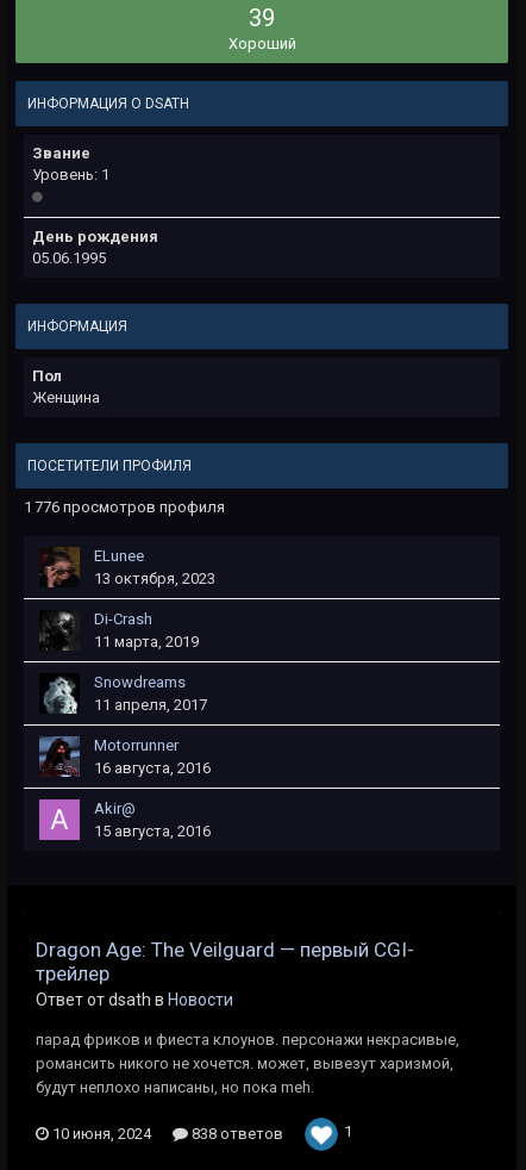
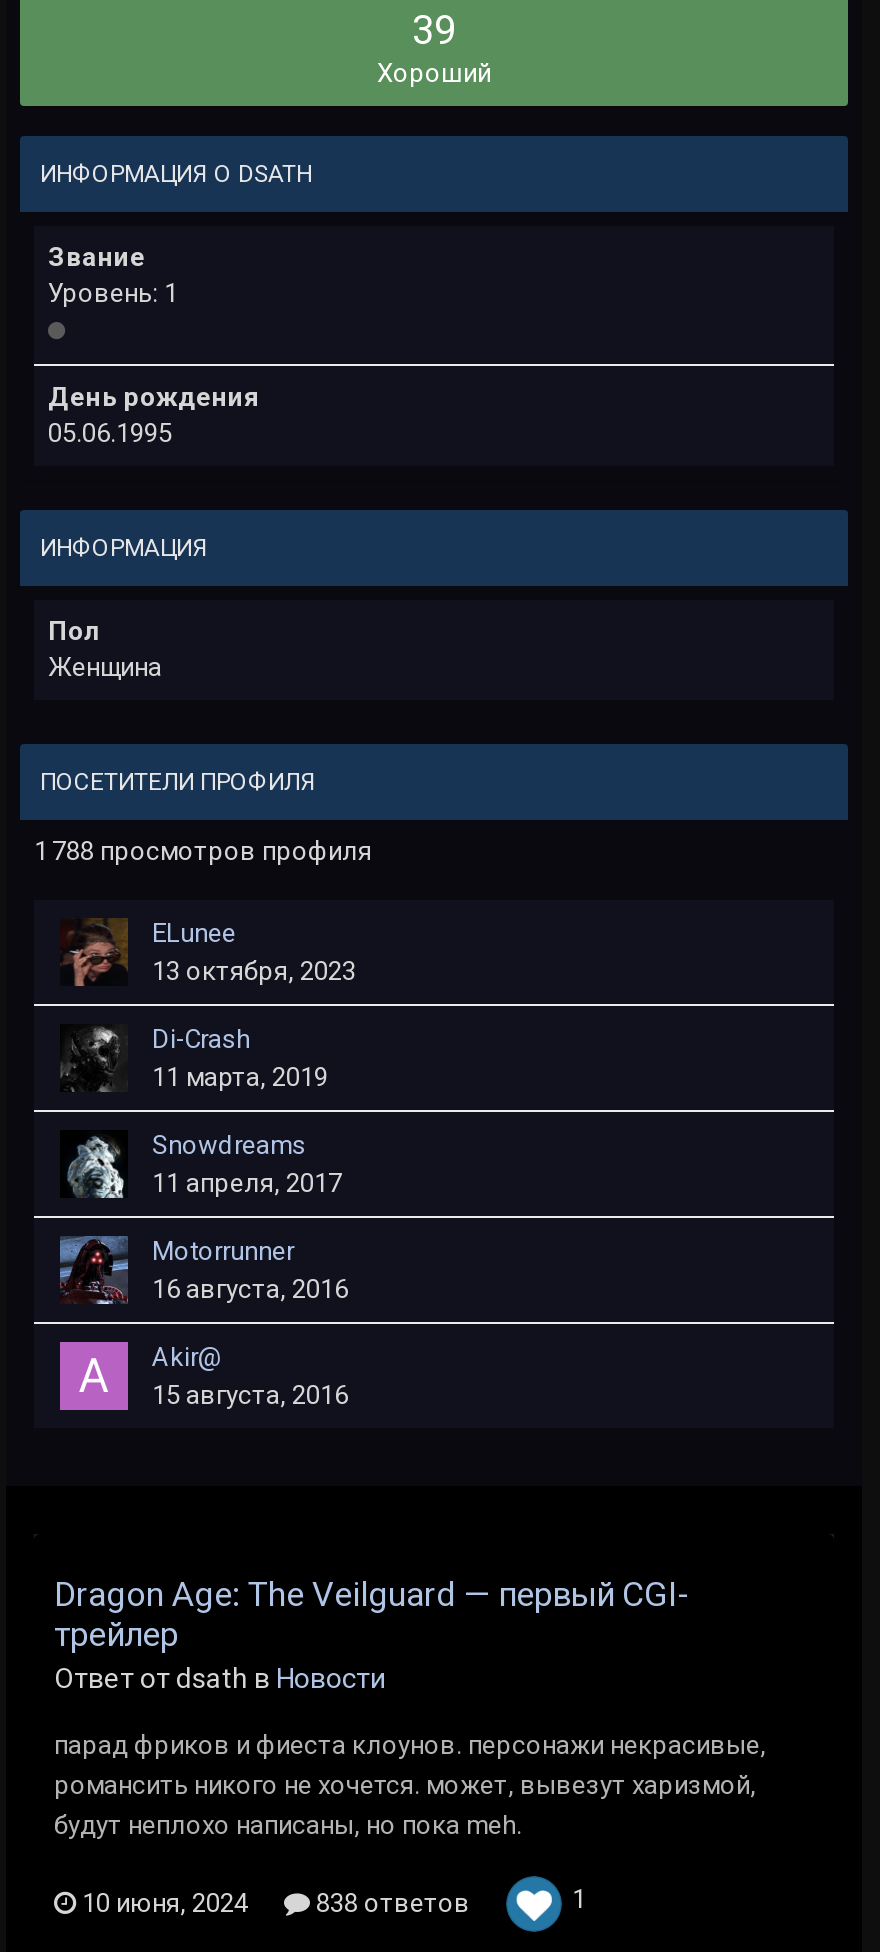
[24,498,225,516] 1 776 просмотров профиля -> [34,836,372,866] 1 788 просмотров профиля

